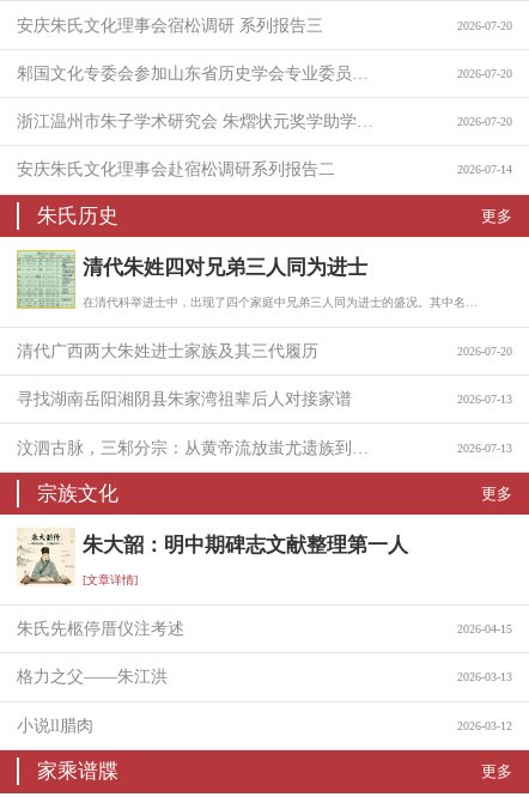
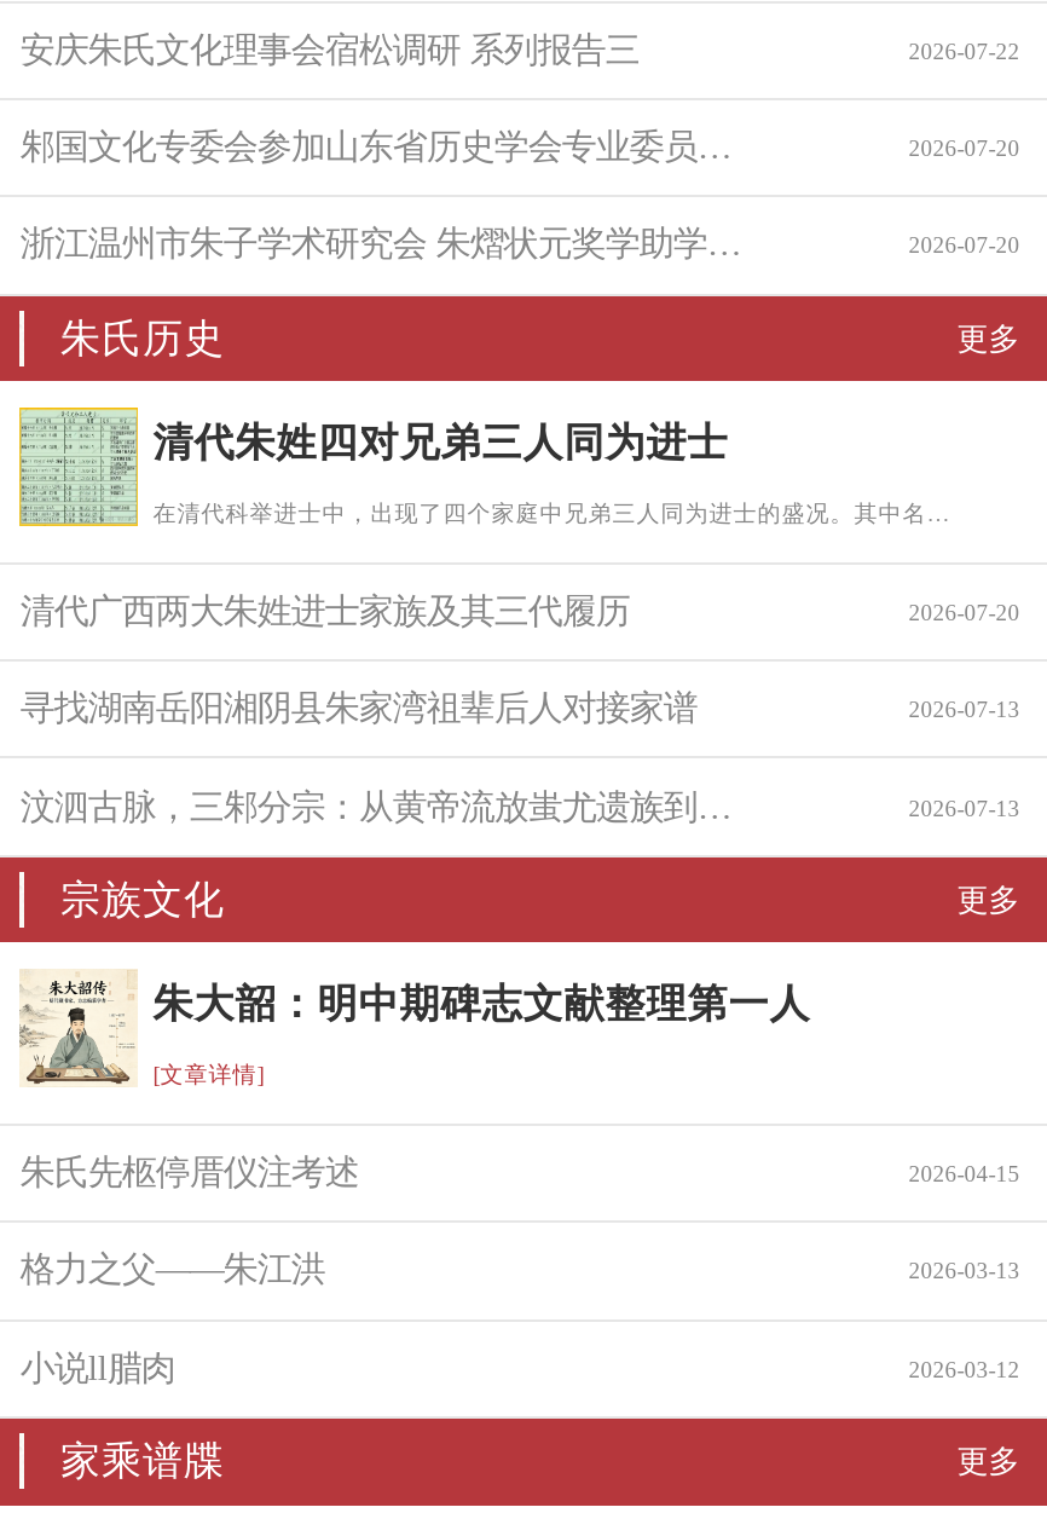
[457,19,512,32] 2026-07-20 -> [908,37,1020,64] 2026-07-22
[17,160,512,179] 安庆朱氏文化理事会赴宿松调研系列报告二 | 2026-07-14 -> none

